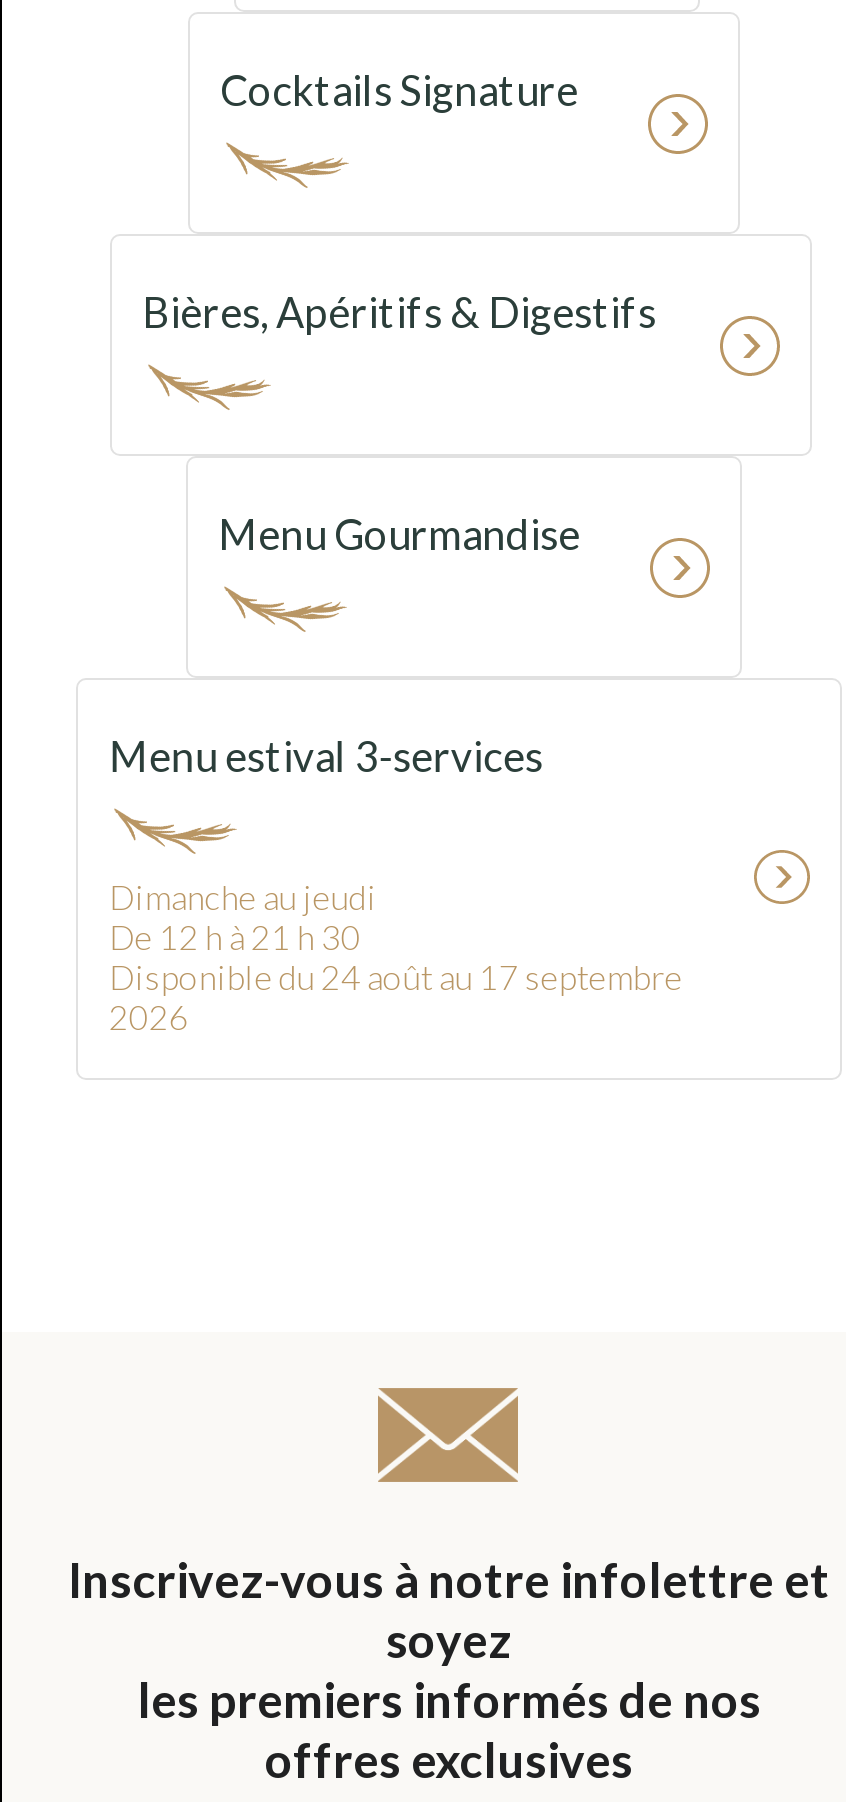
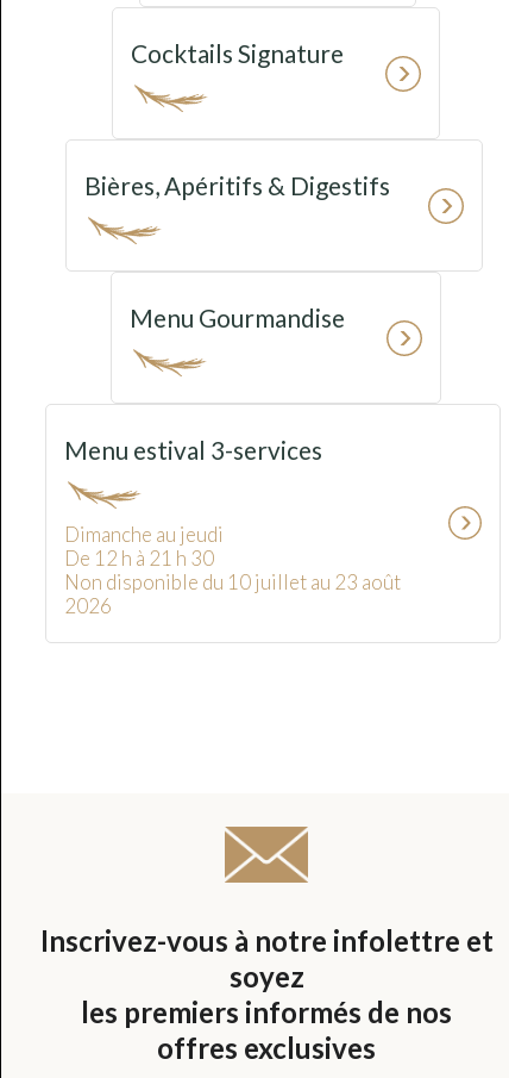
[109,957,683,999] Disponible du 24 août au 17 septembre -> [65,570,401,595] Non disponible du 10 juillet au 23 août

